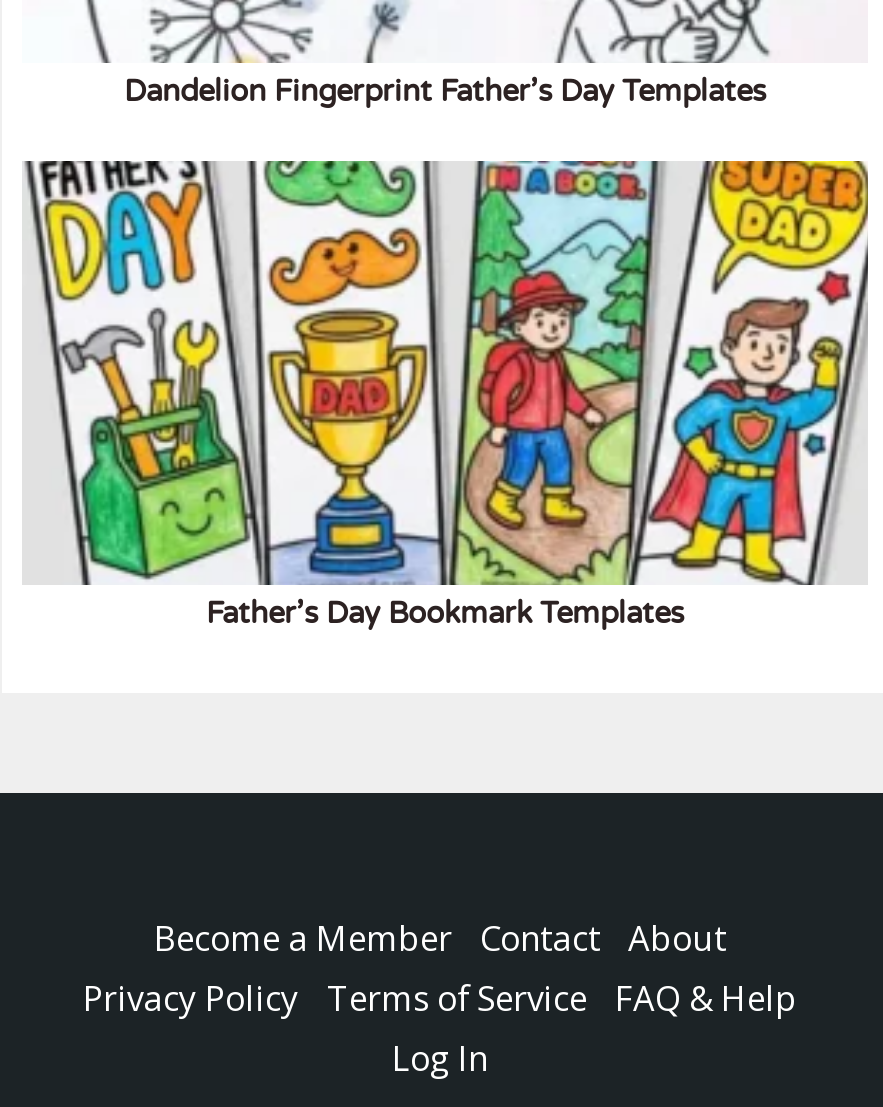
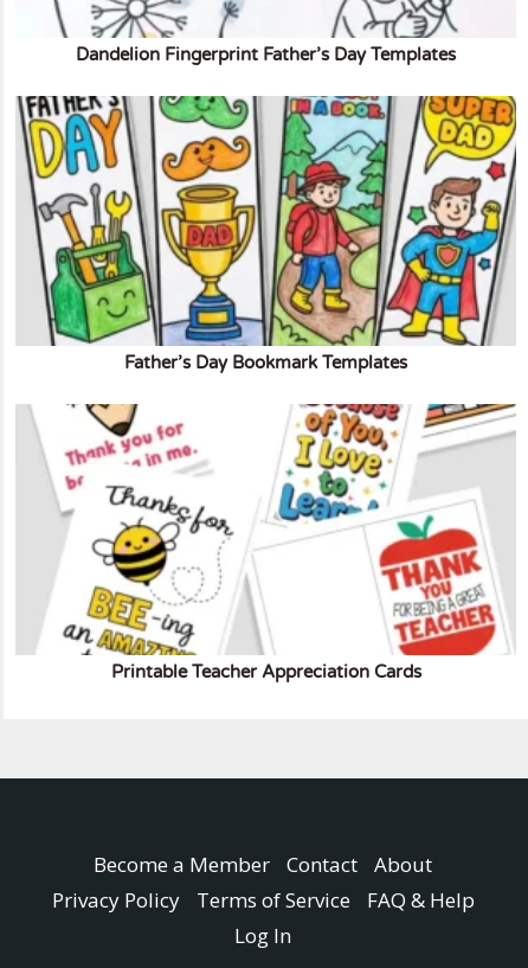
none -> [18,403,516,682] [image] | Printable Teacher Appreciation Cards

